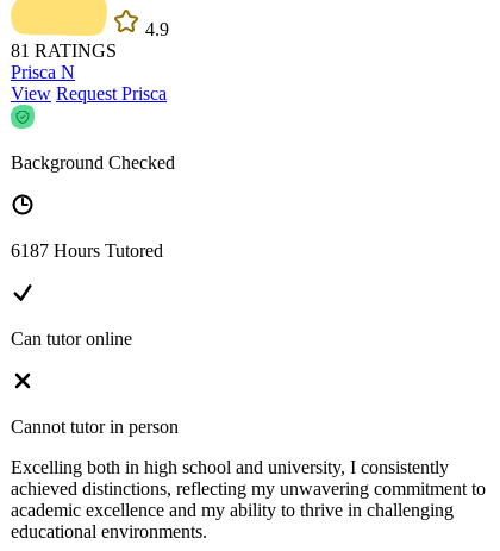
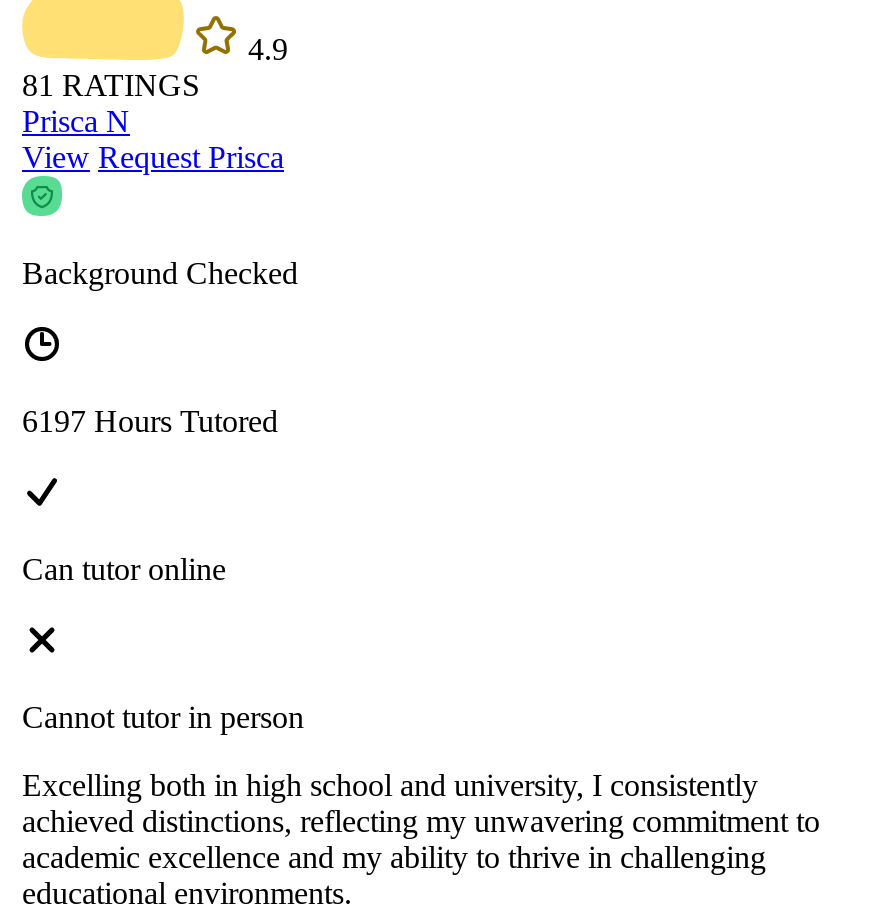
[11,240,163,260] 6187 Hours Tutored -> [22,404,278,438] 6197 Hours Tutored

